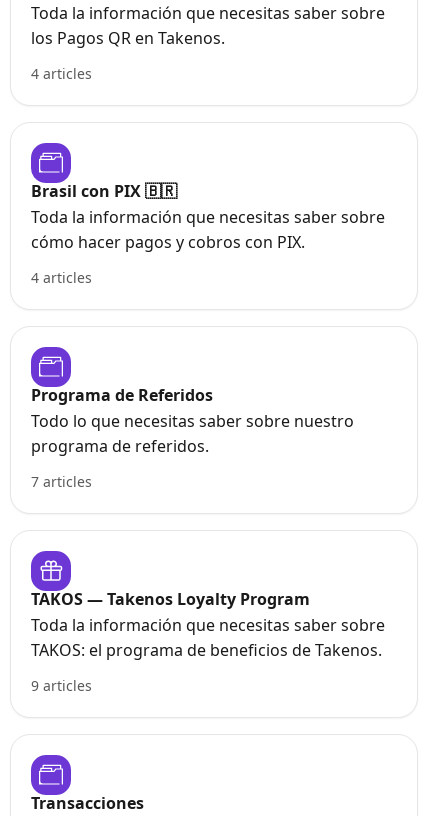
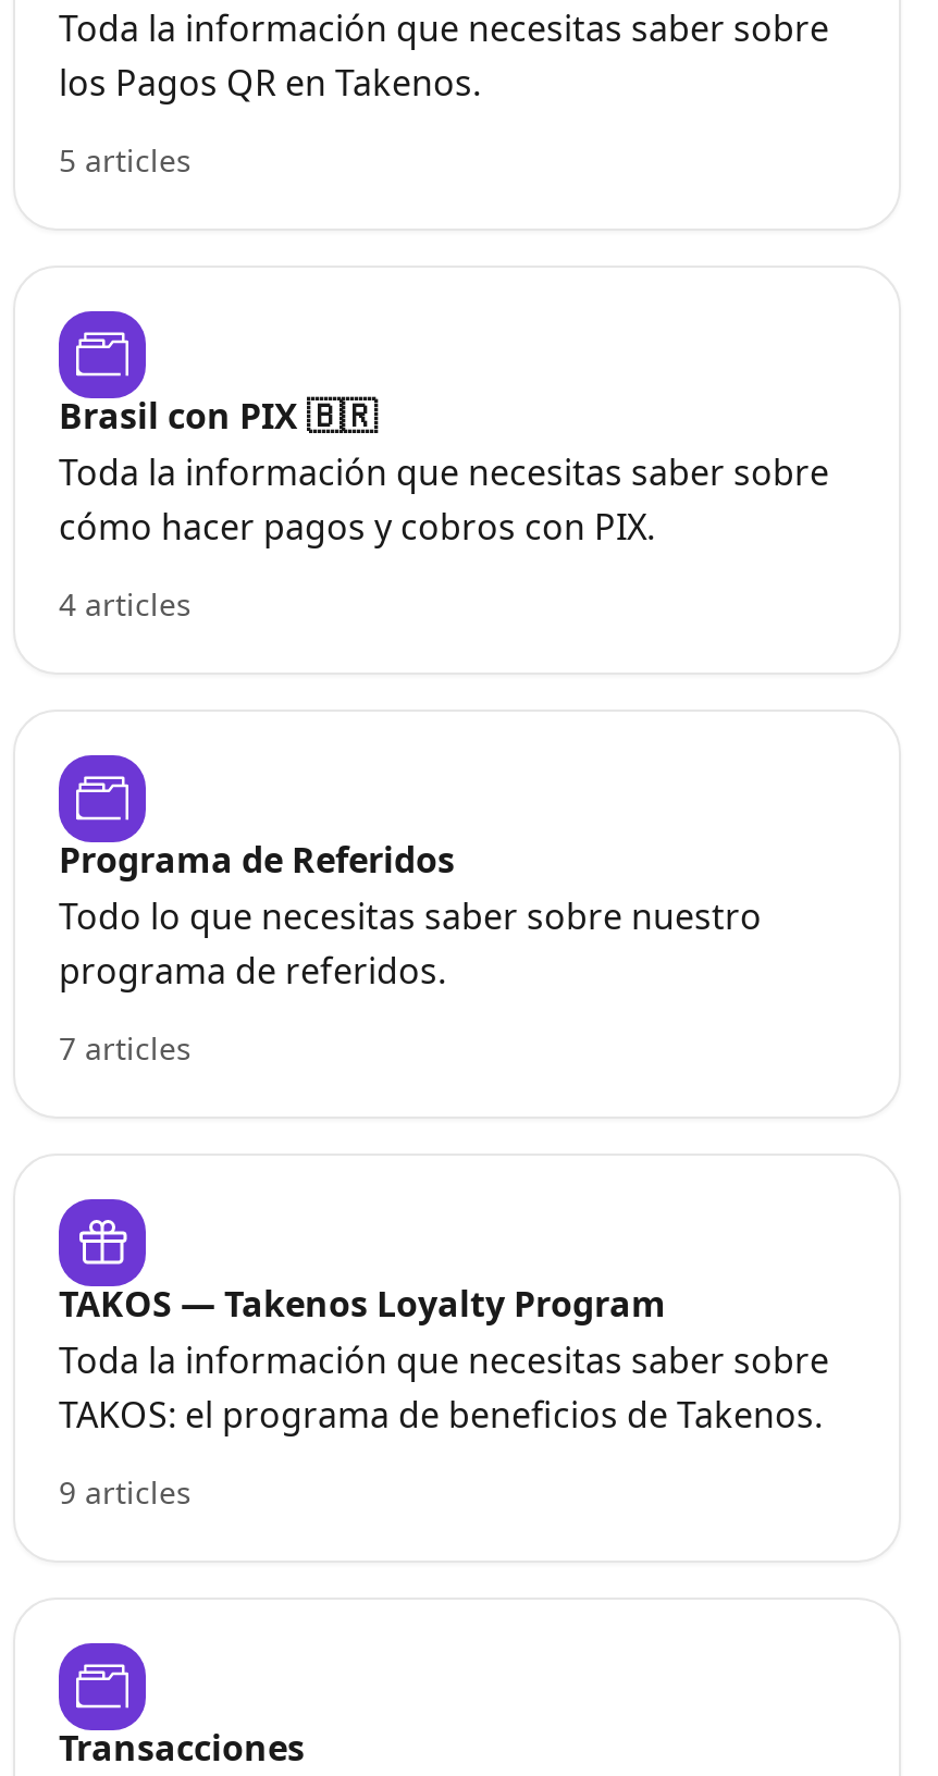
[31,64,92,83] 4 articles -> [59,139,192,181] 5 articles

